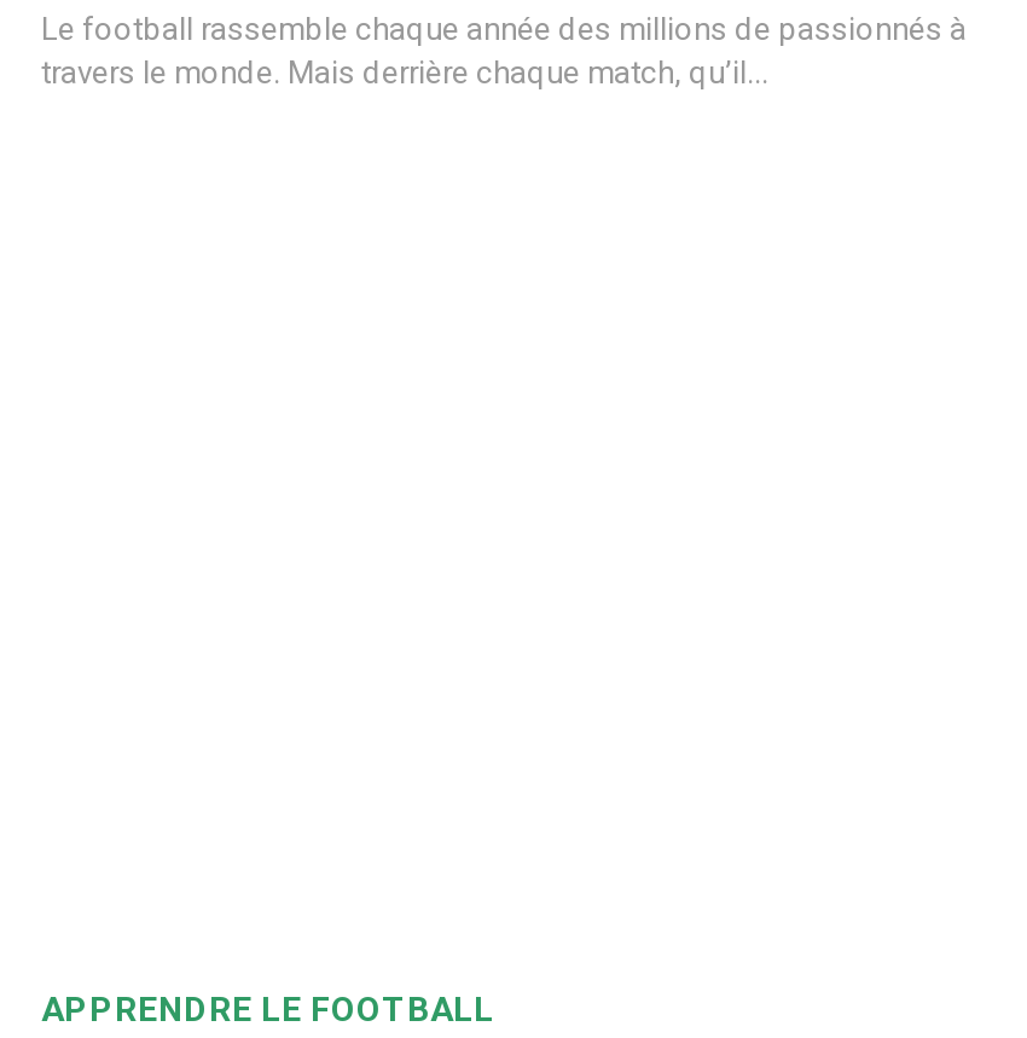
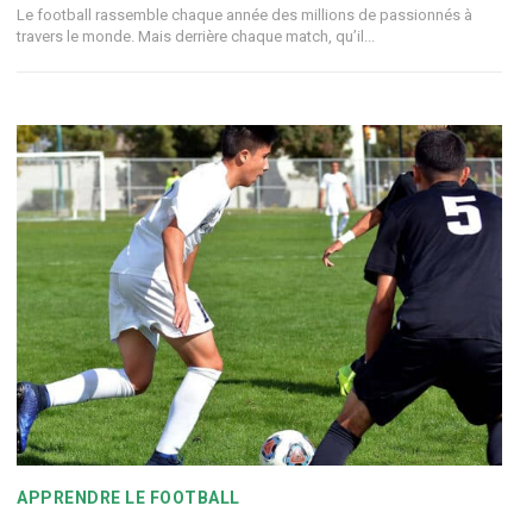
none -> [15,124,503,467] [image]

